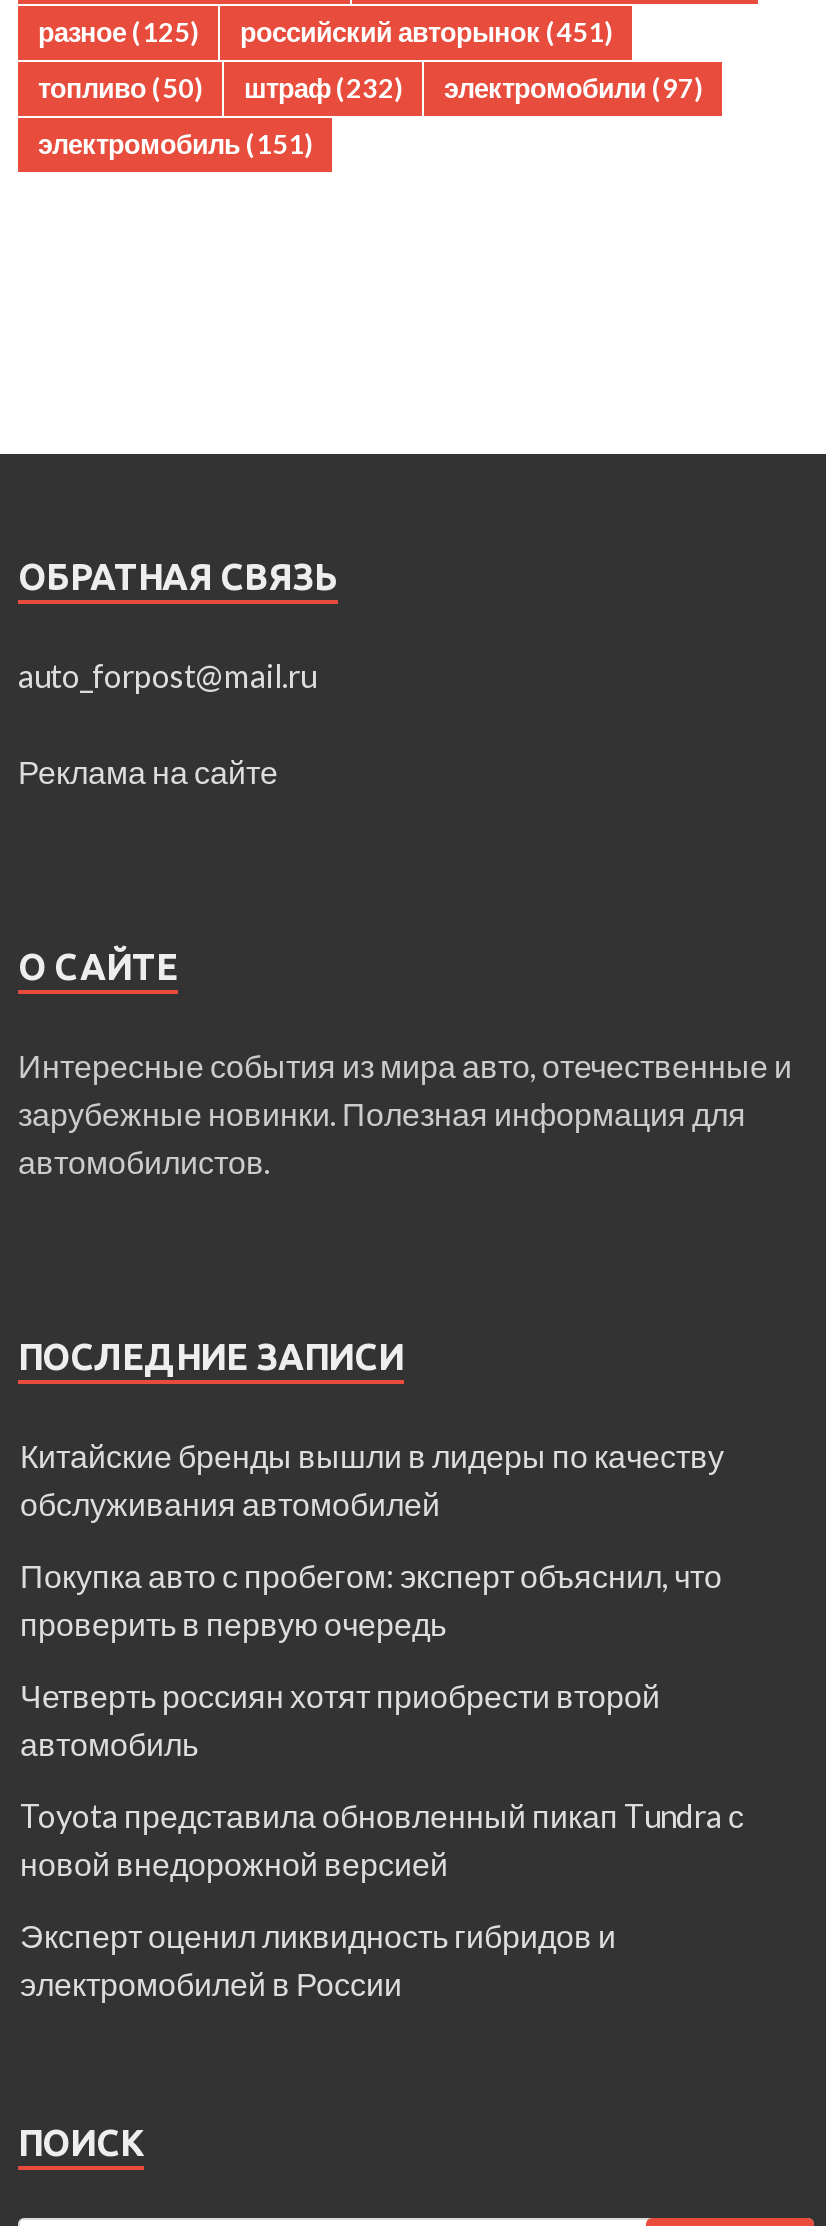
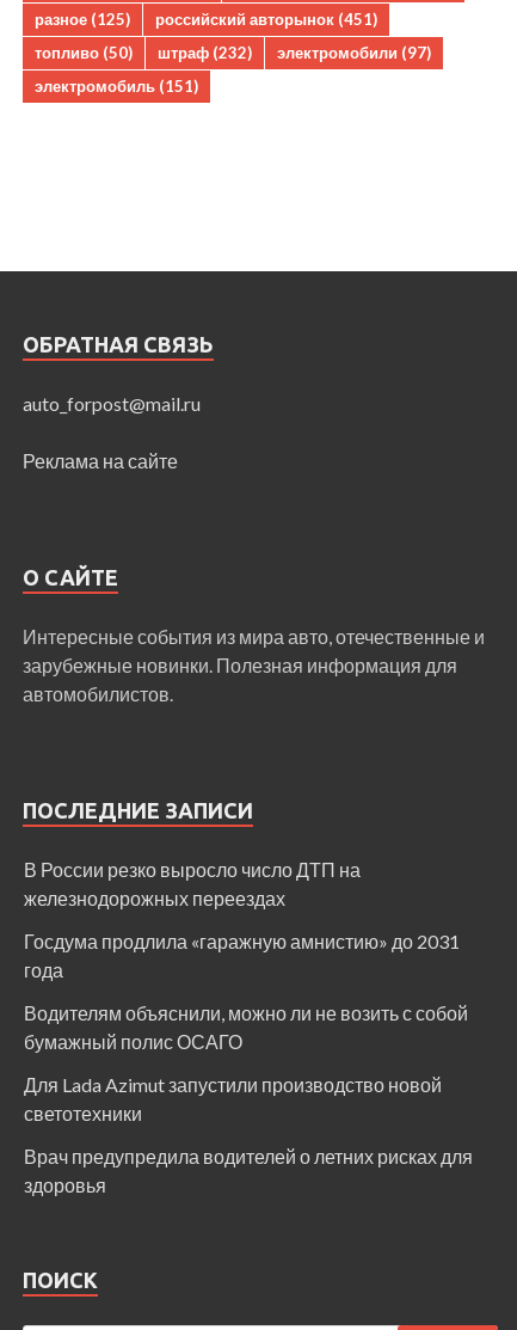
[20,1437,724,1523] Китайские бренды вышли в лидеры по качеству | обслуживания автомобилей -> [24,858,361,910] В России резко выросло число ДТП на | железнодорожных переездах
[20,1557,722,1643] Покупка авто с пробегом: эксперт объяснил, что | проверить в первую очередь -> [24,930,460,982] Госдума продлила «гаражную амнистию» до 2031 | года
[20,1677,660,1763] Четверть россиян хотят приобрести второй | автомобиль -> [24,1002,468,1053] Водителям объяснили, можно ли не возить с собой | бумажный полис ОСАГО
[20,1797,744,1883] Toyota представила обновленный пикап Tundra с | новой внедорожной версией -> [24,1074,442,1125] Для Lada Azimut запустили производство новой | светотехники
[20,1917,616,2003] Эксперт оценил ликвидность гибридов и | электромобилей в России -> [24,1145,473,1197] Врач предупредила водителей о летних рисках для | здоровья

